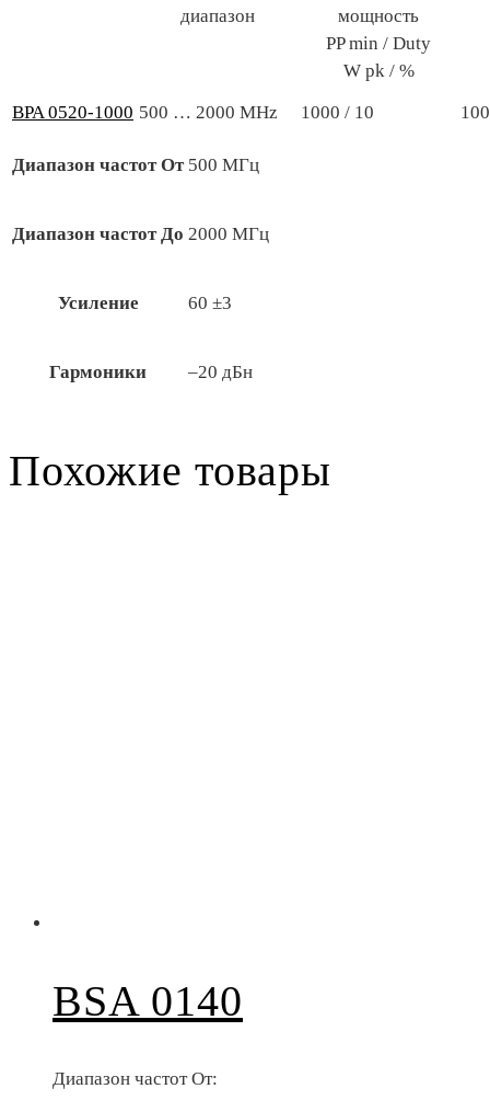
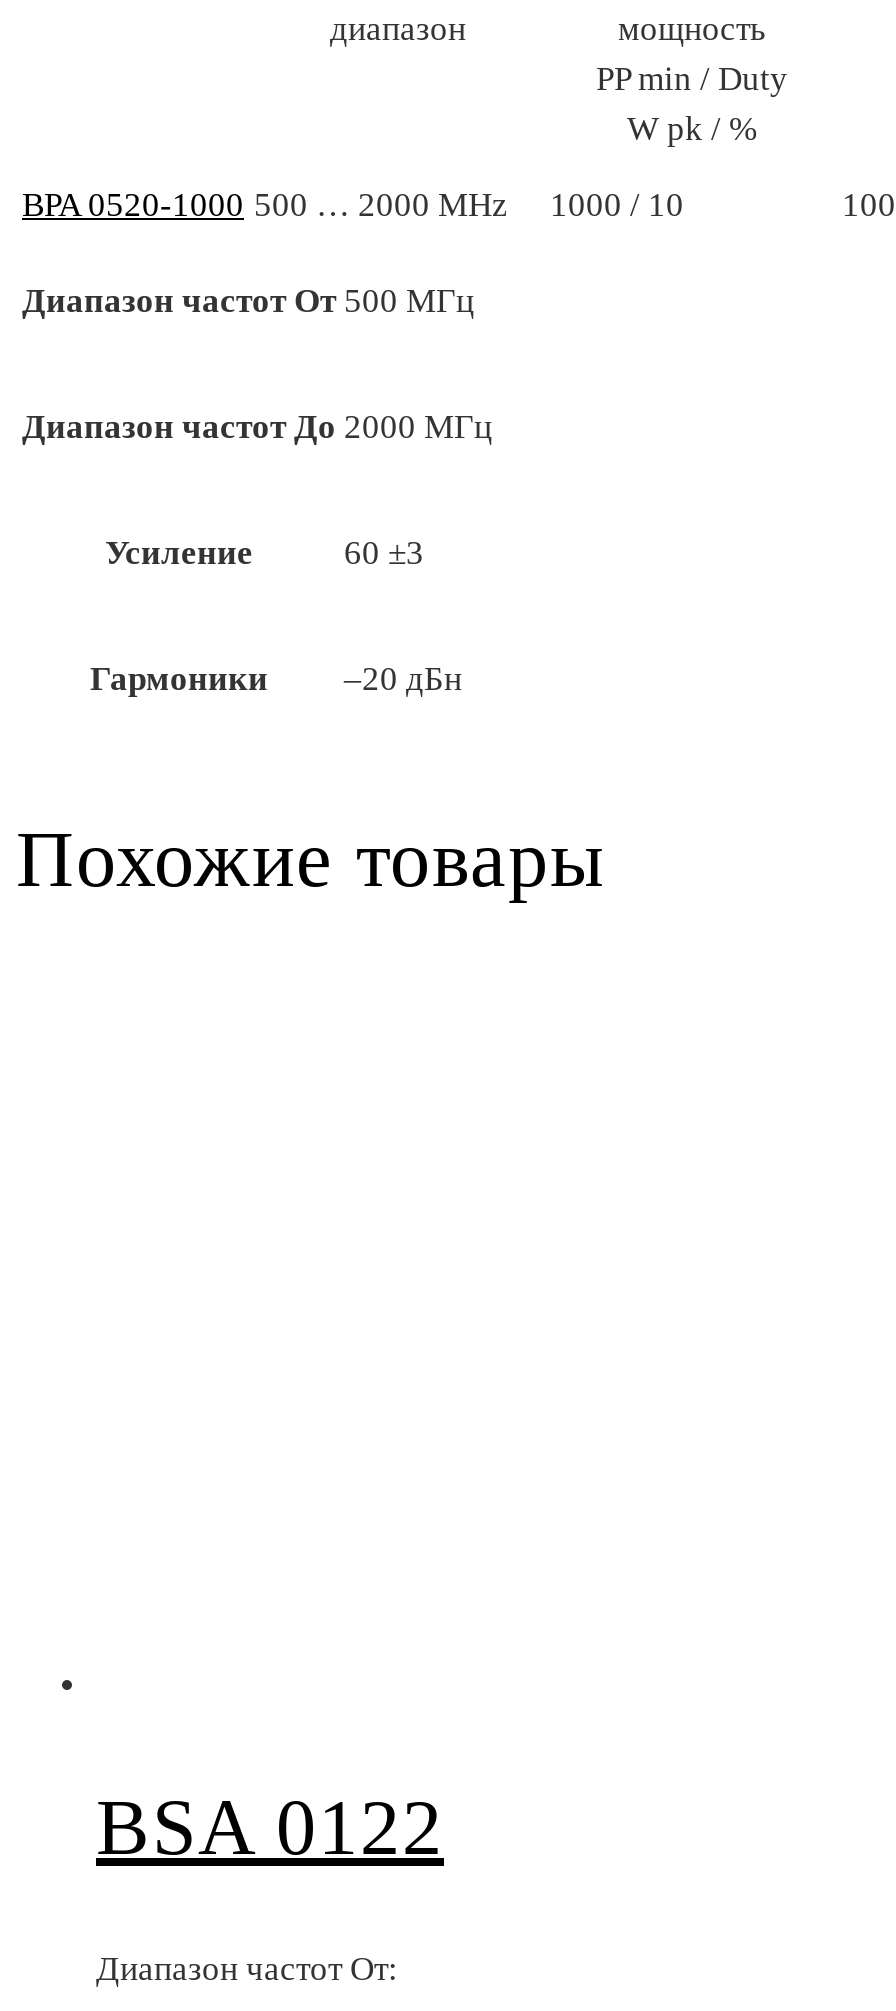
[52,976,243,1025] BSA 0140 -> [96,1781,444,1871] BSA 0122

